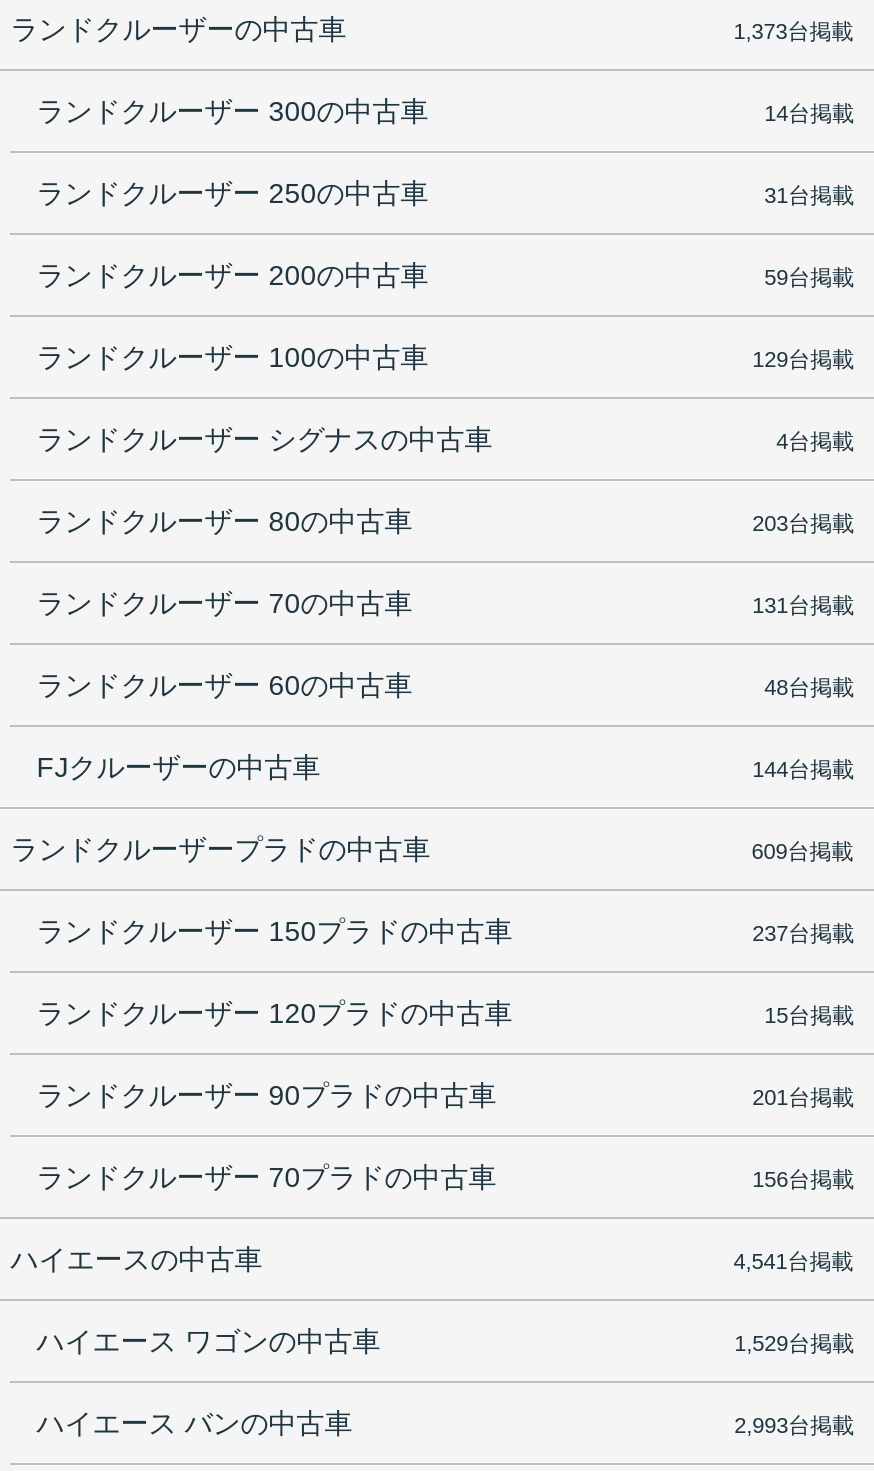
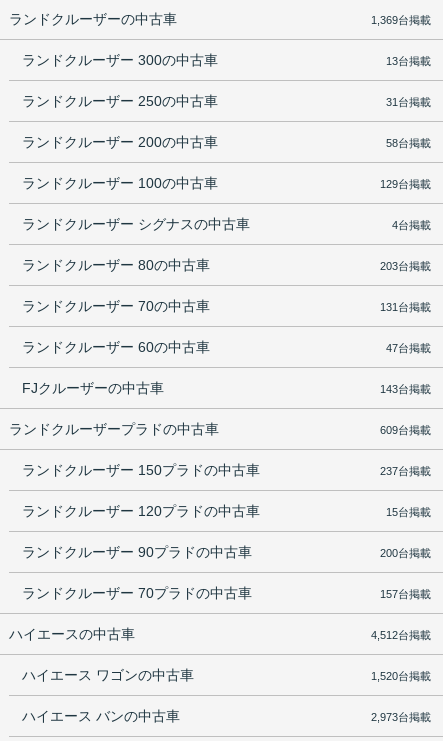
[734,19,854,43] 1,373台掲載 -> [371,14,431,26] 1,369台掲載
[764,101,854,125] 14台掲載 -> [386,55,431,67] 13台掲載
[764,265,854,289] 59台掲載 -> [386,137,431,149] 58台掲載
[764,675,854,699] 48台掲載 -> [386,342,431,354] 47台掲載
[752,757,854,781] 144台掲載 -> [380,383,431,395] 143台掲載
[752,1085,854,1109] 201台掲載 -> [380,547,431,559] 200台掲載
[752,1167,854,1191] 156台掲載 -> [380,588,431,600] 157台掲載
[734,1249,854,1273] 4,541台掲載 -> [371,629,431,641] 4,512台掲載
[734,1331,854,1355] 1,529台掲載 -> [371,670,431,682] 1,520台掲載
[734,1413,854,1437] 2,993台掲載 -> [371,711,431,723] 2,973台掲載

